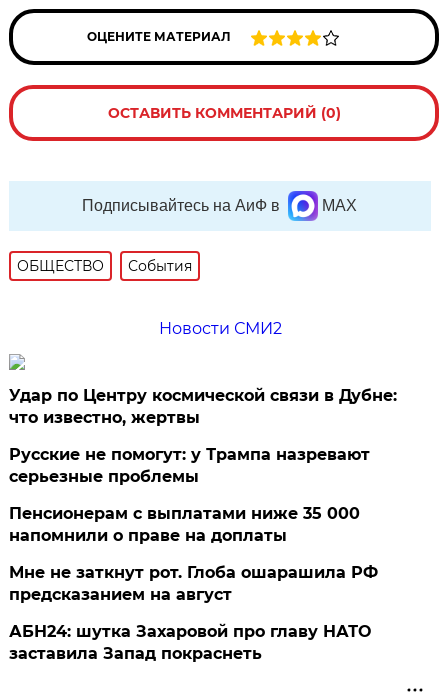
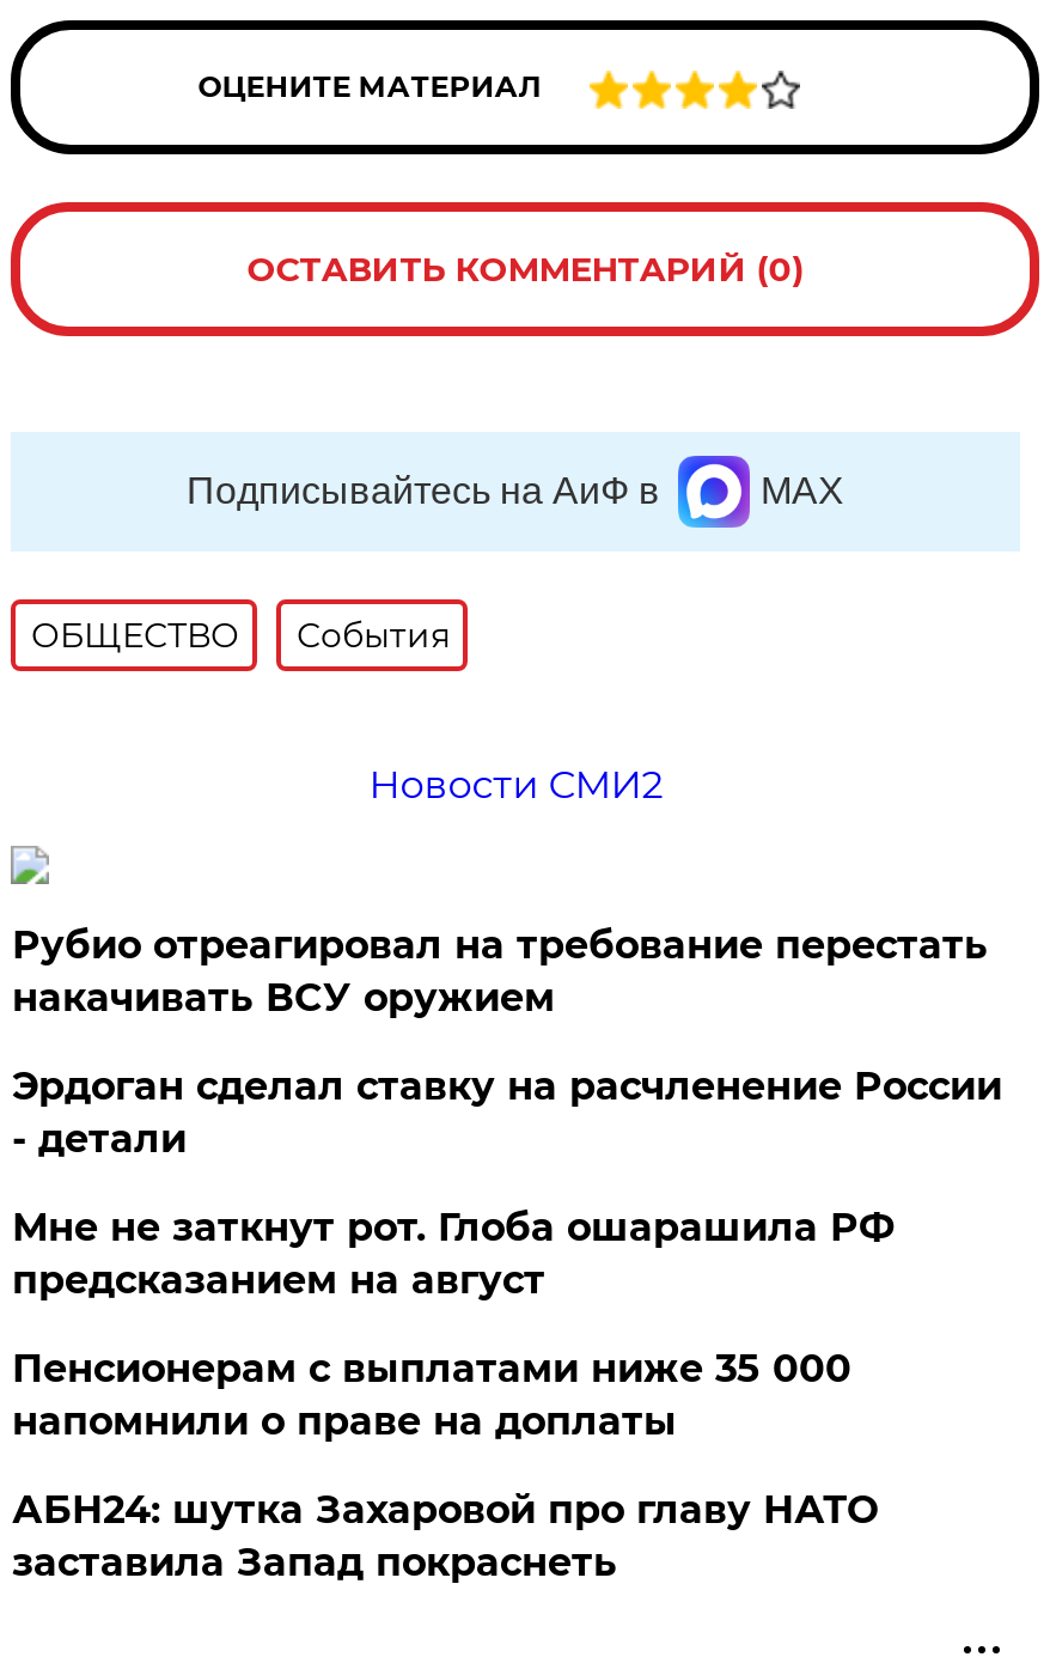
[9,386,397,486] Удар по Центру космической связи в Дубне: | что известно, жертвы | Русские не помогут: у Трампа назревают | серьезные проблемы -> [12,922,1002,1162] Рубио отреагировал на требование перестать | накачивать ВСУ оружием | Эрдоган сделал ставку на расчленение России | - детали
moved [9,504,360,545] -> [12,1346,851,1444]: Пенсионерам с выплатами ниже 35 000 | напомнили о праве на доплаты
moved [9,563,378,604] -> [12,1205,894,1303]: Мне не заткнут рот. Глоба ошарашила РФ | предсказанием на август

